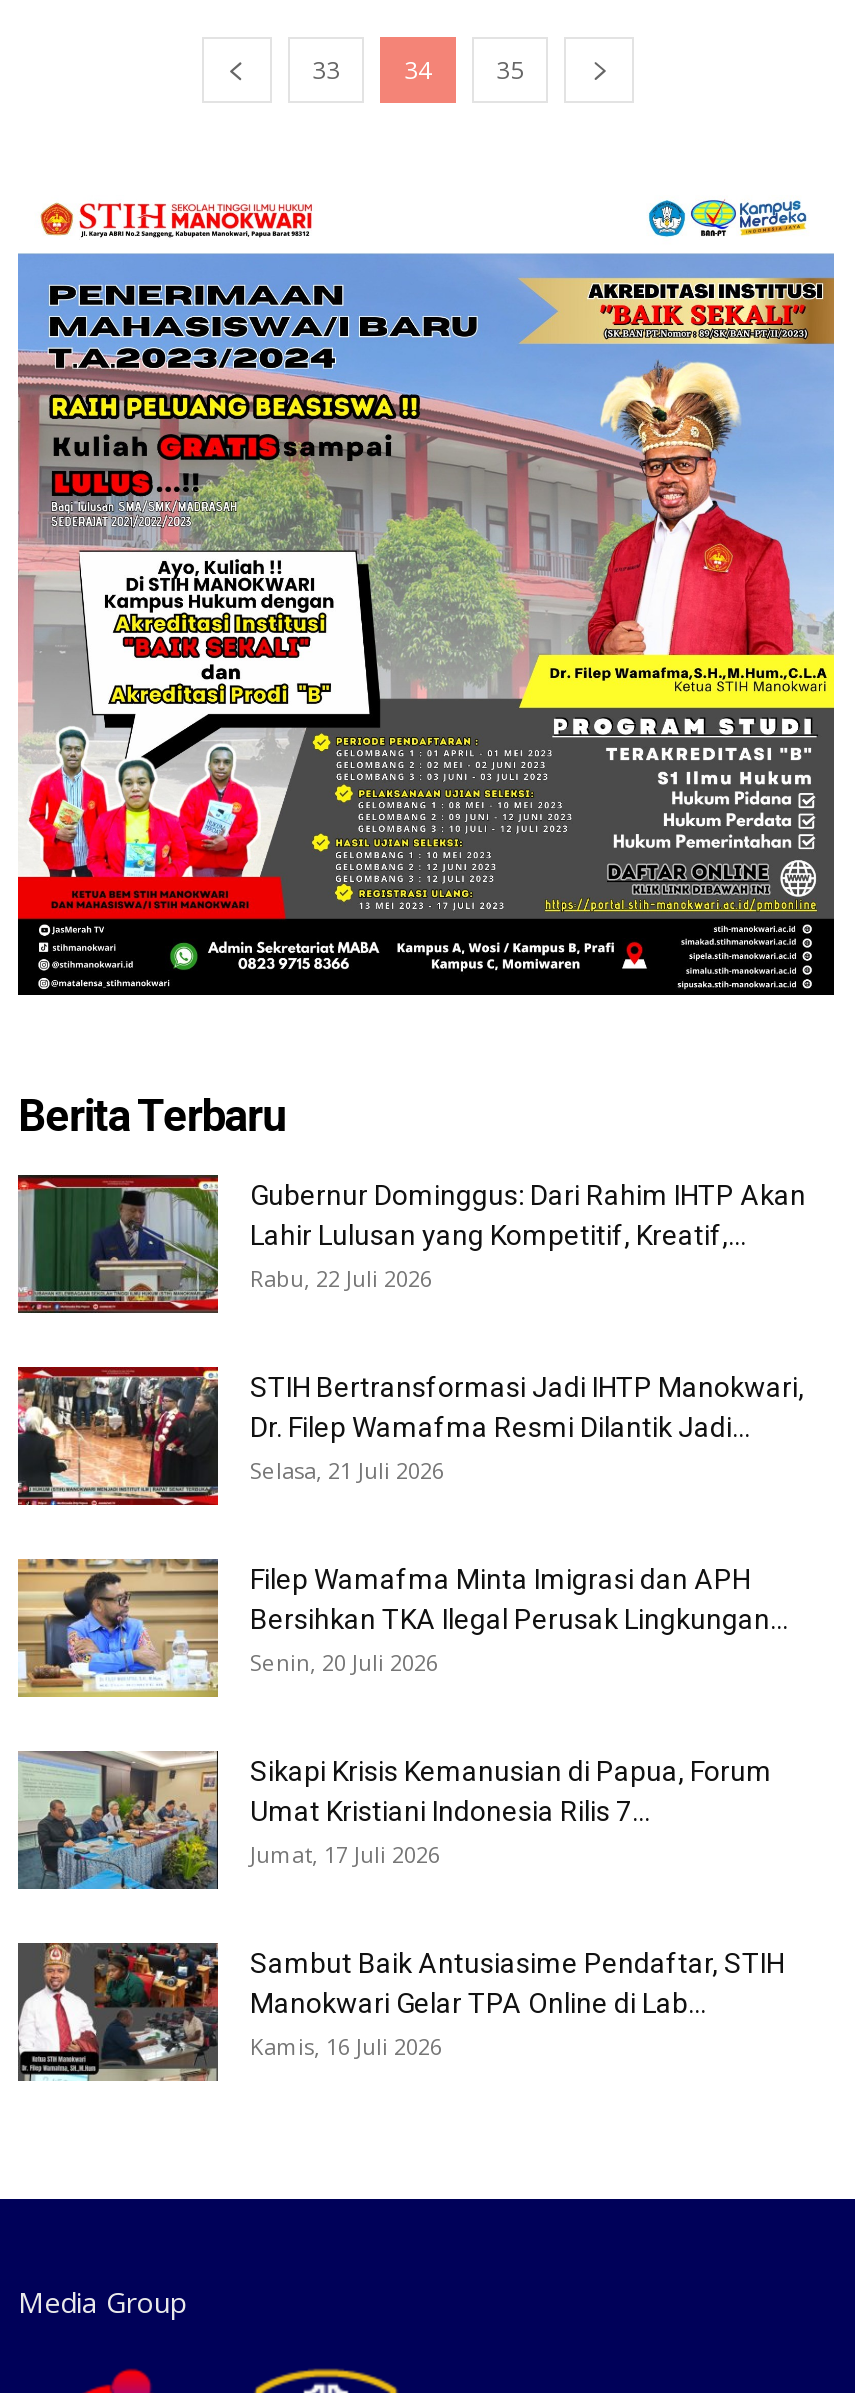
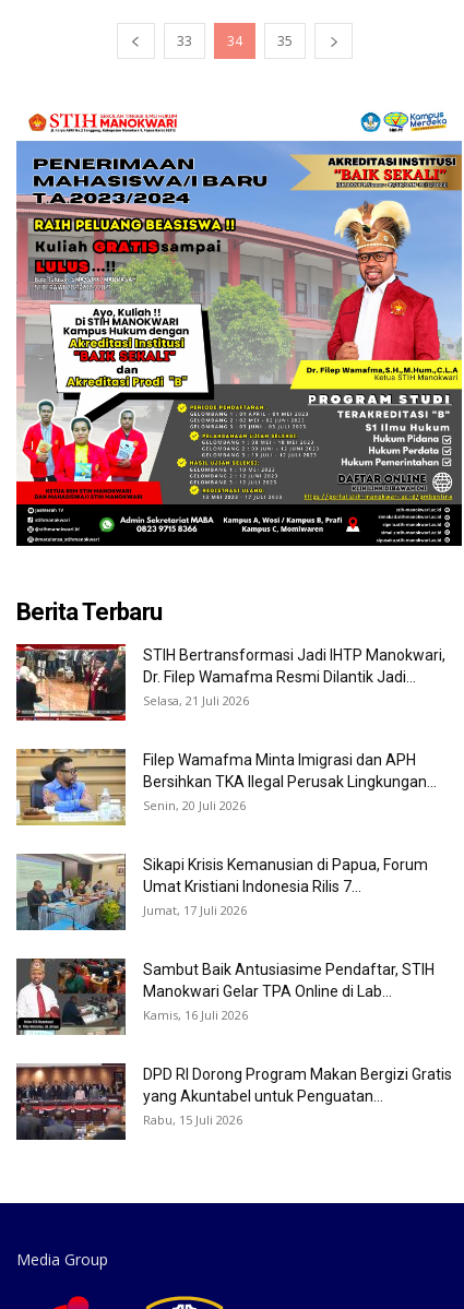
[18,1173,806,1315] [image] | Gubernur Dominggus: Dari Rahim IHTP Akan | Lahir Lulusan yang Kompetitif, Kreatif,... | Rabu, 22 Juli 2026 -> none
moved [14,1365,804,2061] -> [14,643,445,1023]: [image] | STIH Bertransformasi Jadi IHTP Manokwari, | Dr. Filep Wamafma Resmi Dilantik Jadi... | ... | Manokwari Gelar TPA Online di Lab... | Kamis, 16 Juli 2026
none -> [15,1064,452,1141] [image] | DPD RI Dorong Program Makan Bergizi Gratis | yang Akuntabel untuk Penguatan... | Rabu, 15 Juli 2026

